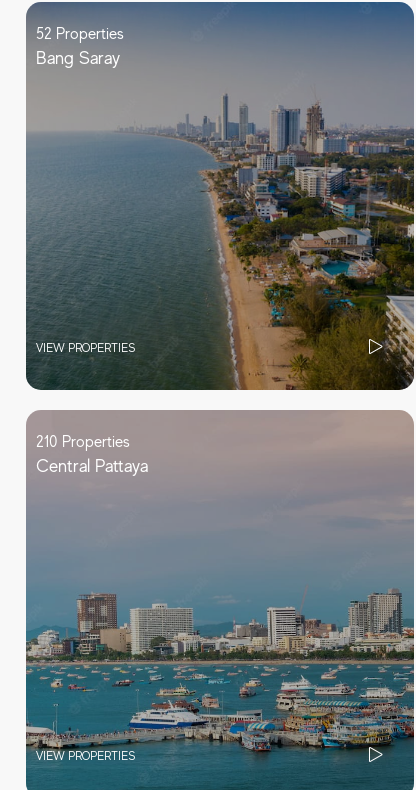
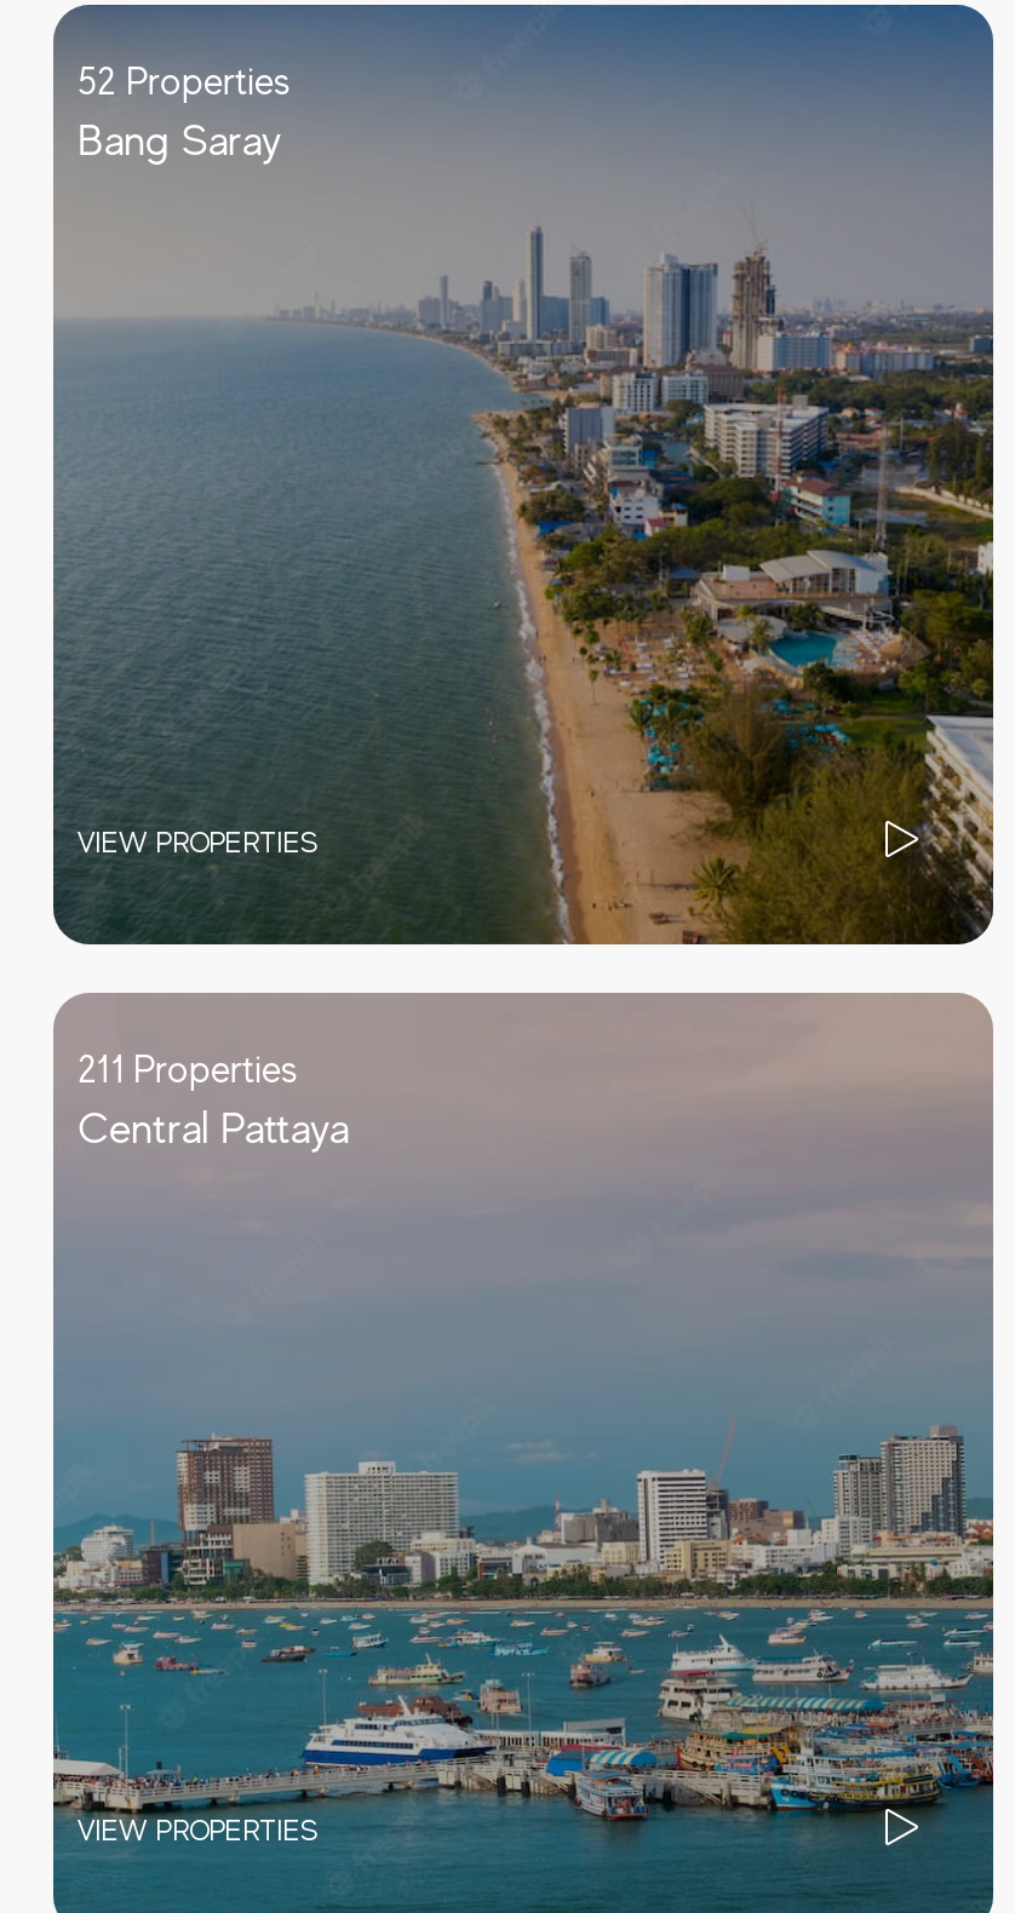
[36,433,130,451] 210 Properties -> [78,1049,298,1092] 211 Properties

